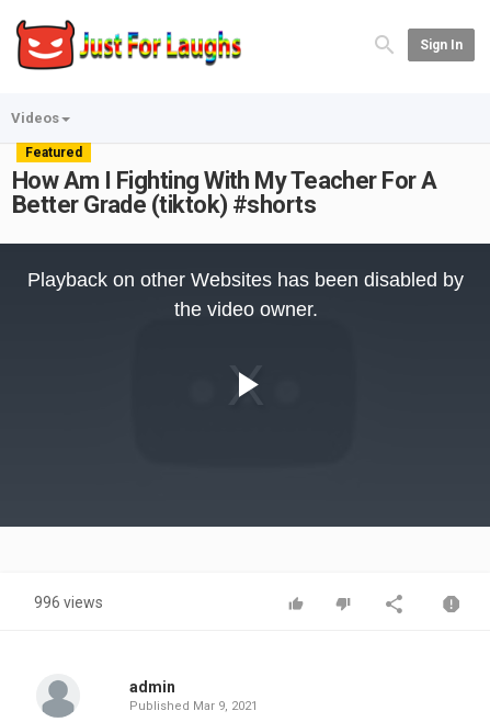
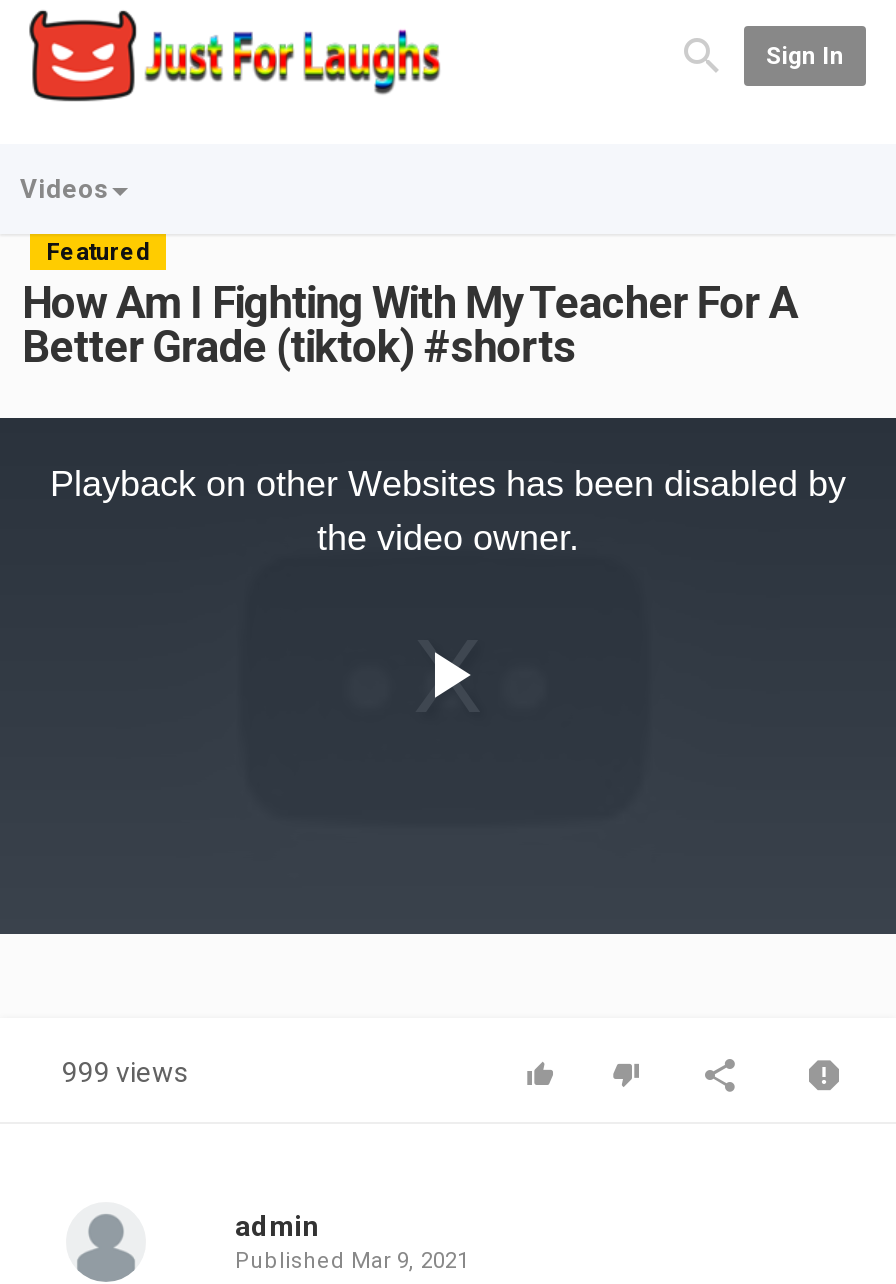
[34,594,103,611] 996 views -> [62,1056,188,1088] 999 views

